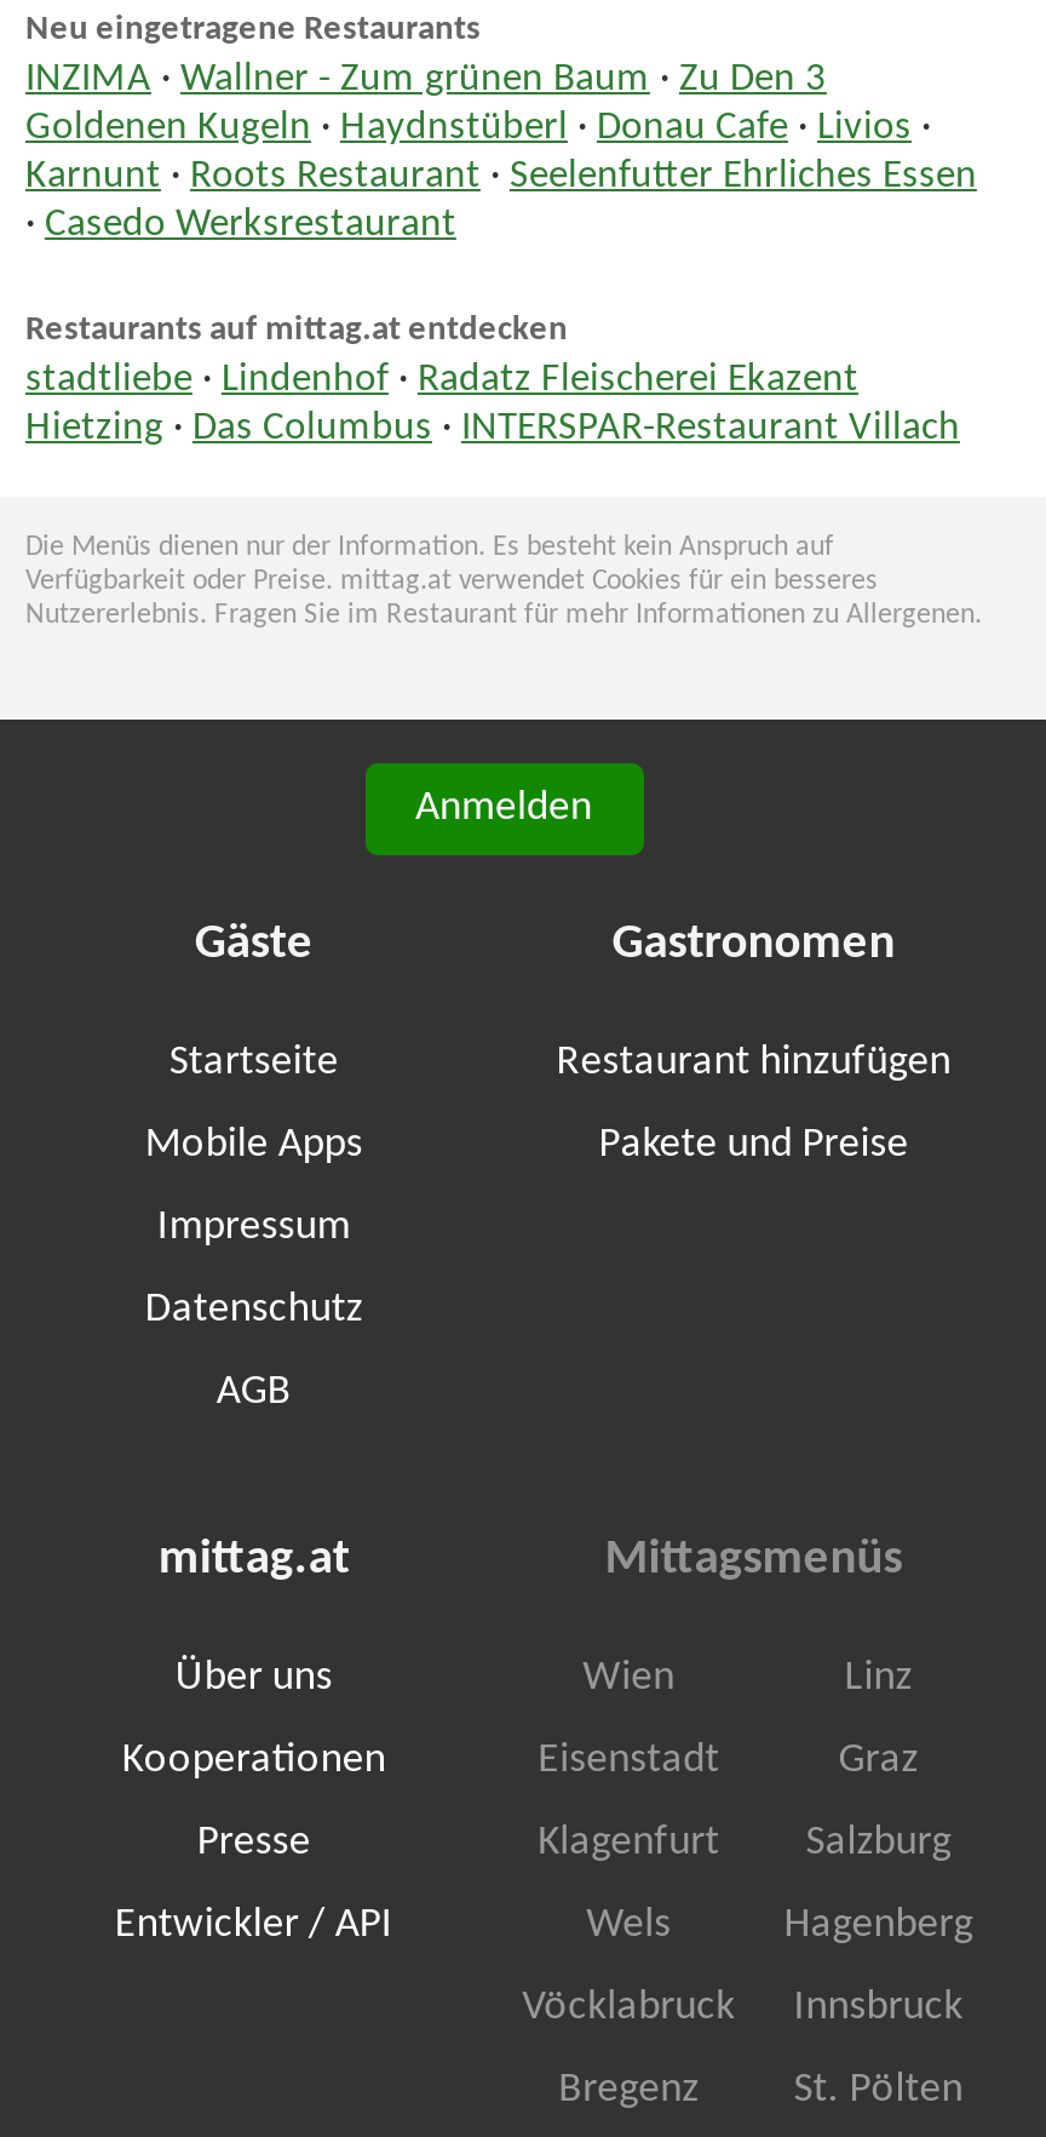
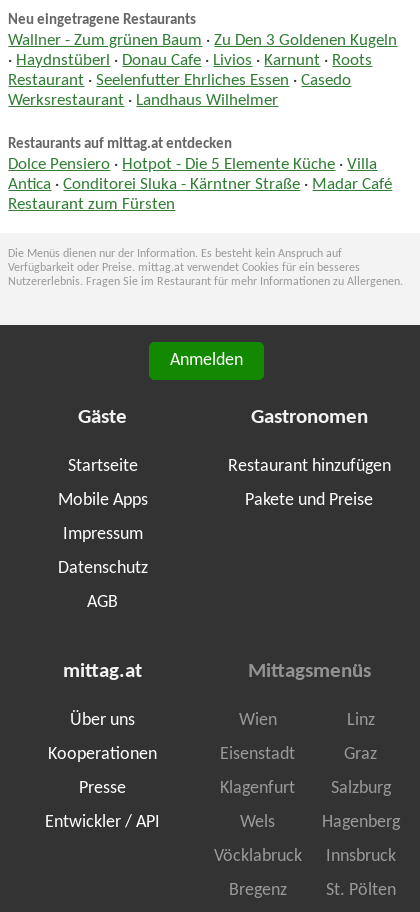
[25,61,977,245] INZIMA · Wallner - Zum grünen Baum · Zu Den 3 | Goldenen Kugeln · Haydnstüberl · Donau Cafe · Livios · | Karnunt · Roots Restaurant · Seelenfutter Ehrliches Essen | · Casedo Werksrestaurant -> [8,33,397,109] Wallner - Zum grünen Baum · Zu Den 3 Goldenen Kugeln | · Haydnstüberl · Donau Cafe · Livios · Karnunt · Roots | Restaurant · Seelenfutter Ehrliches Essen · Casedo | Werksrestaurant · Landhaus Wilhelmer
[25,361,960,448] stadtliebe · Lindenhof · Radatz Fleischerei Ekazent | Hietzing · Das Columbus · INTERSPAR-Restaurant Villach -> [8,157,392,213] Dolce Pensiero · Hotpot - Die 5 Elemente Küche · Villa | Antica · Conditorei Sluka - Kärntner Straße · Madar Café | Restaurant zum Fürsten

